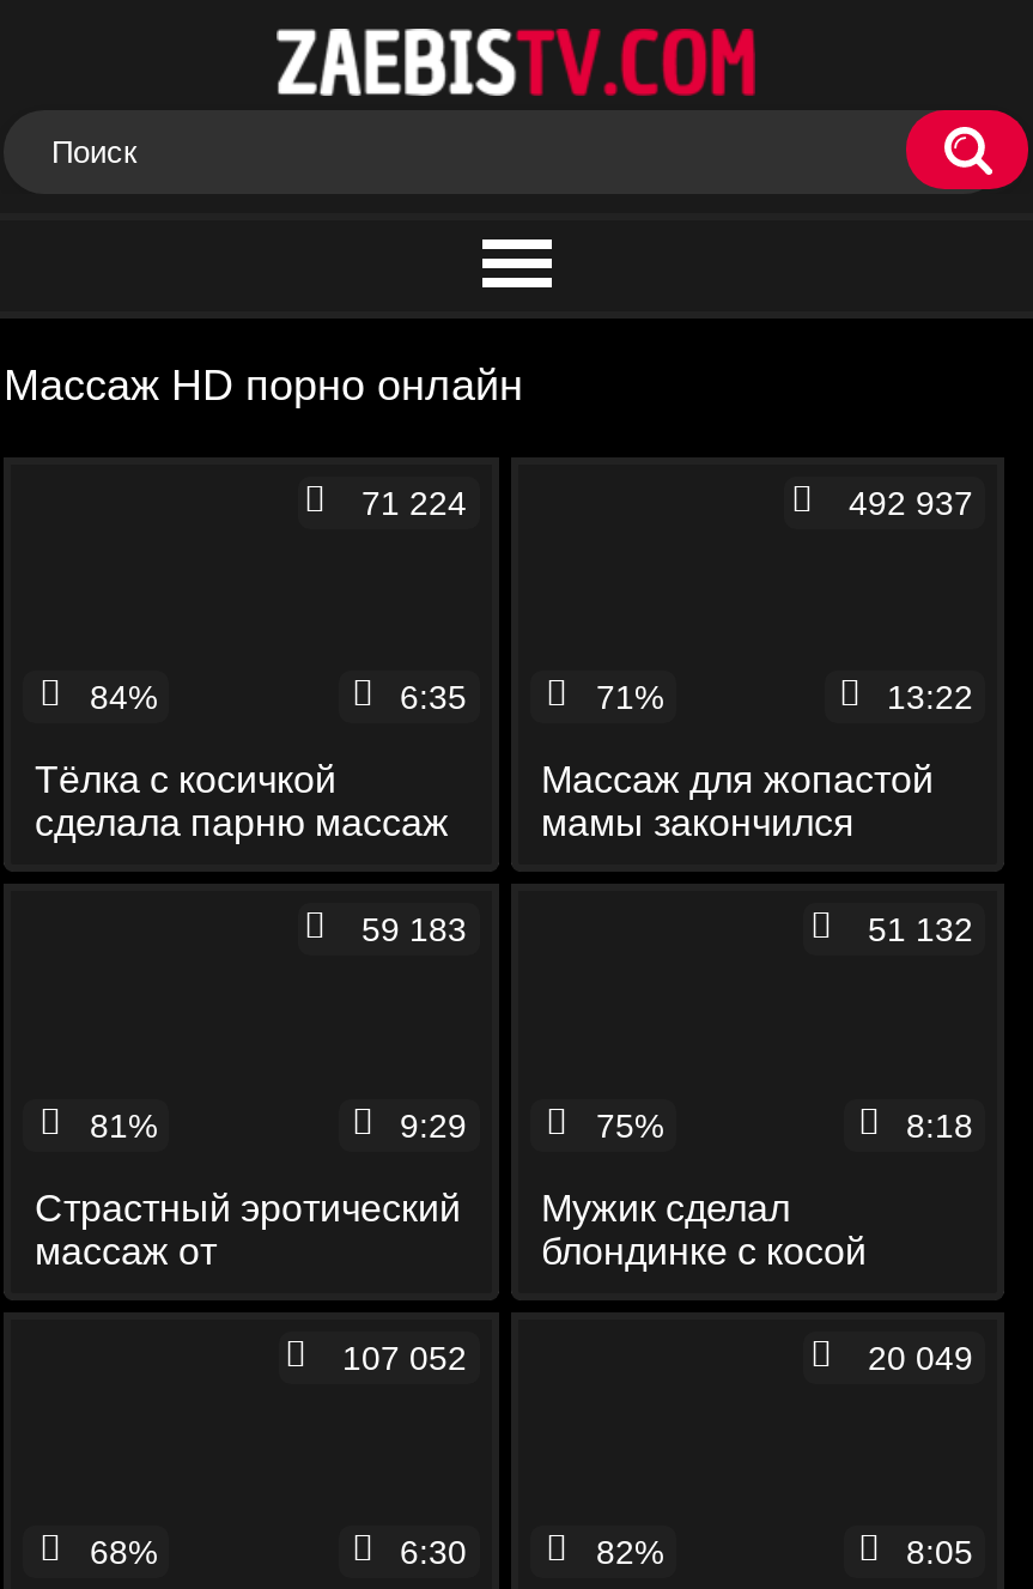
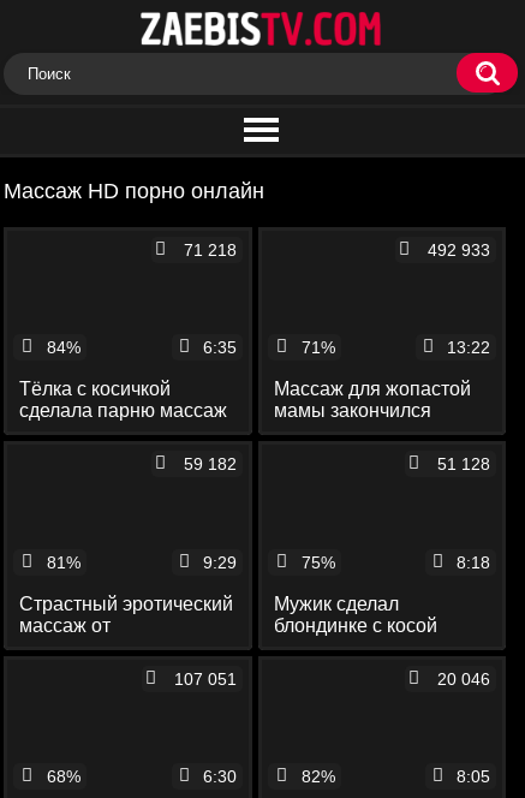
[361,483,467,522] 71 224 -> [183,240,236,259] 71 218
[849,483,973,522] 492 937 -> [428,240,490,259] 492 933
[361,911,467,949] 59 183 -> [183,455,236,474] 59 182
[868,911,973,949] 51 132 -> [437,455,490,474] 51 128
[342,1338,467,1377] 107 052 -> [174,669,236,689] 107 051
[868,1338,973,1377] 20 049 -> [437,669,490,689] 20 046

